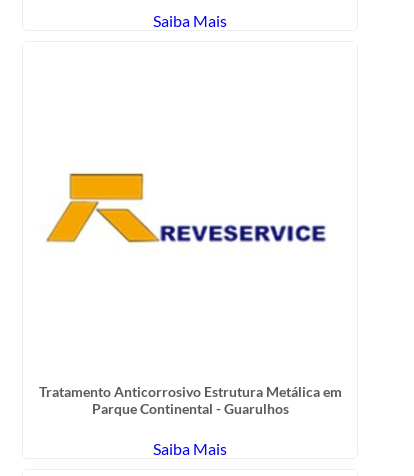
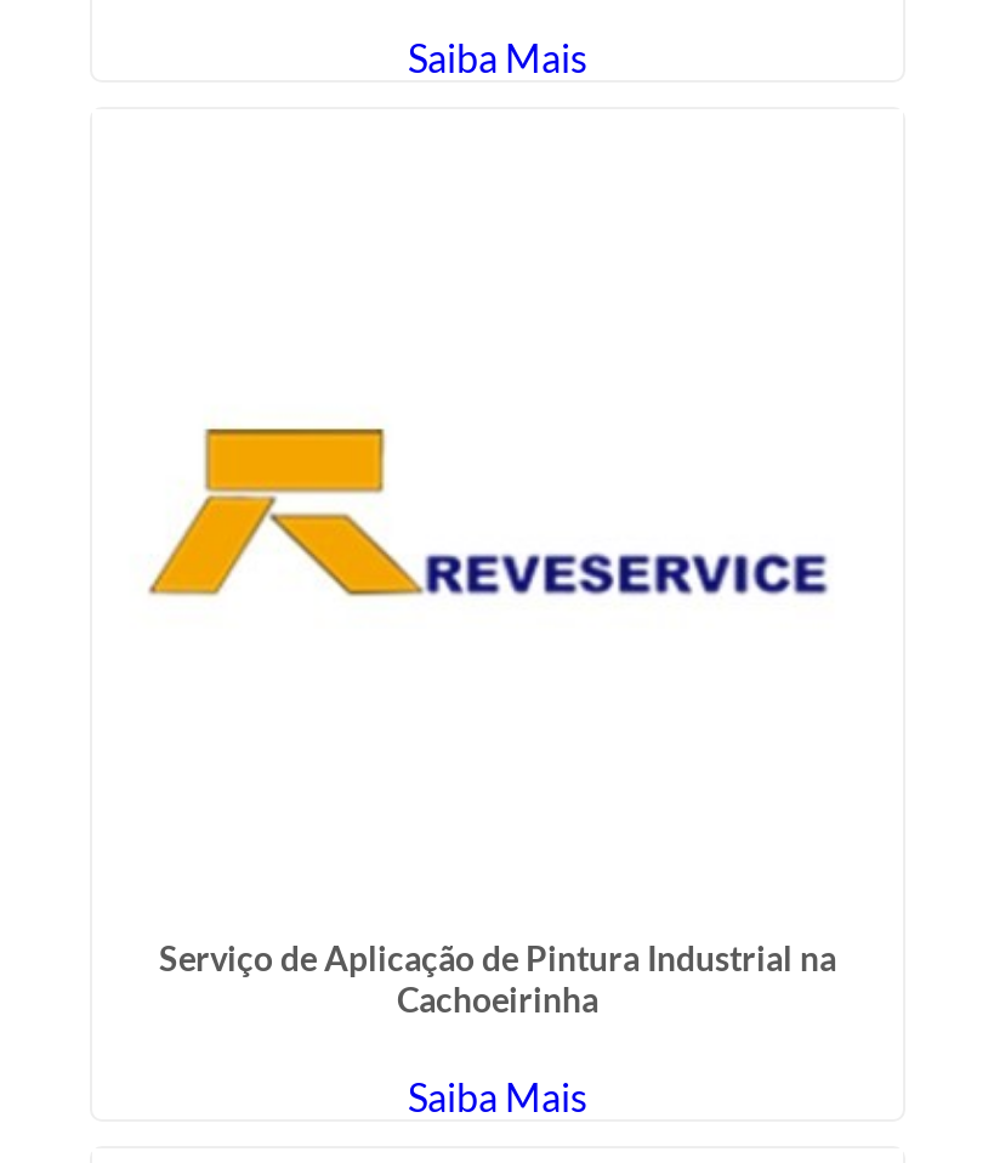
[38,383,341,417] Tratamento Anticorrosivo Estrutura Metálica em | Parque Continental - Guarulhos -> [159,937,836,1020] Serviço de Aplicação de Pintura Industrial na | Cachoeirinha

